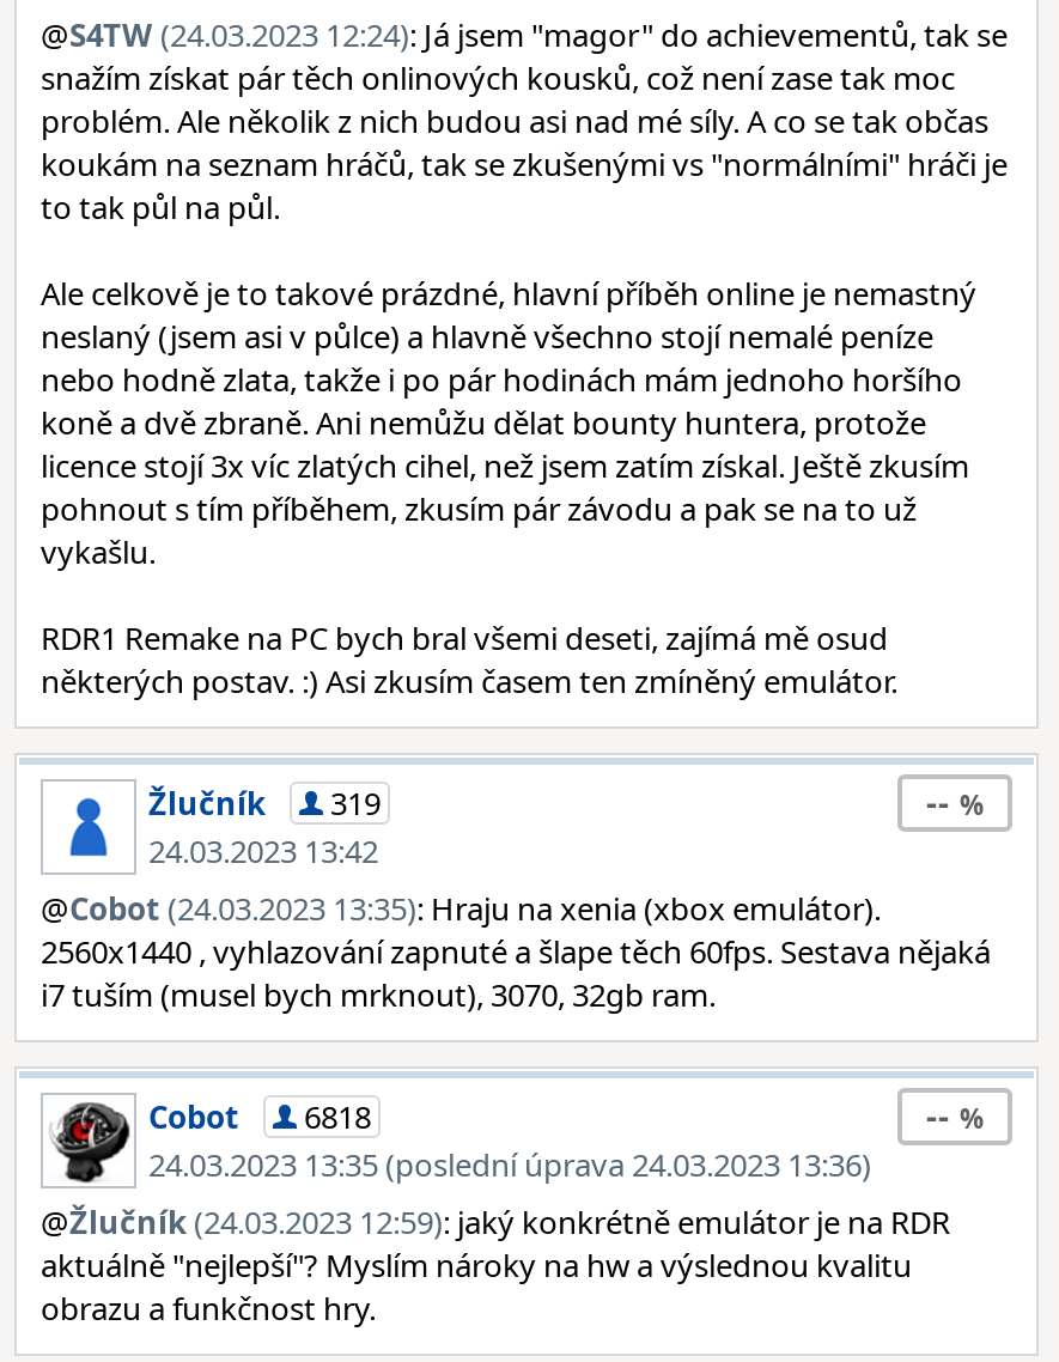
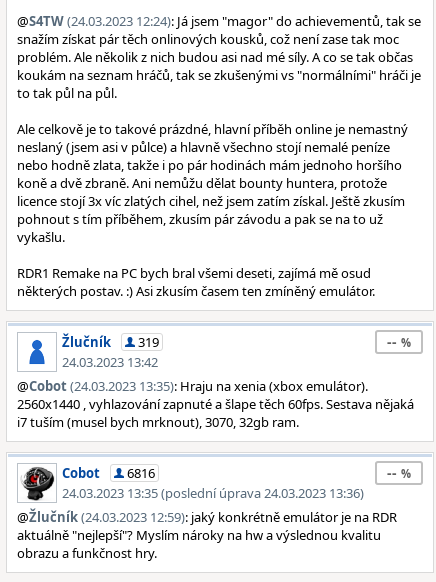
[148,1095,371,1138] Cobot 6818 -> [62,464,155,482] Cobot 6816

